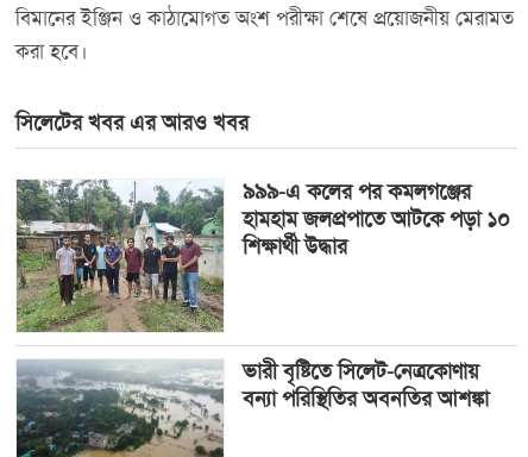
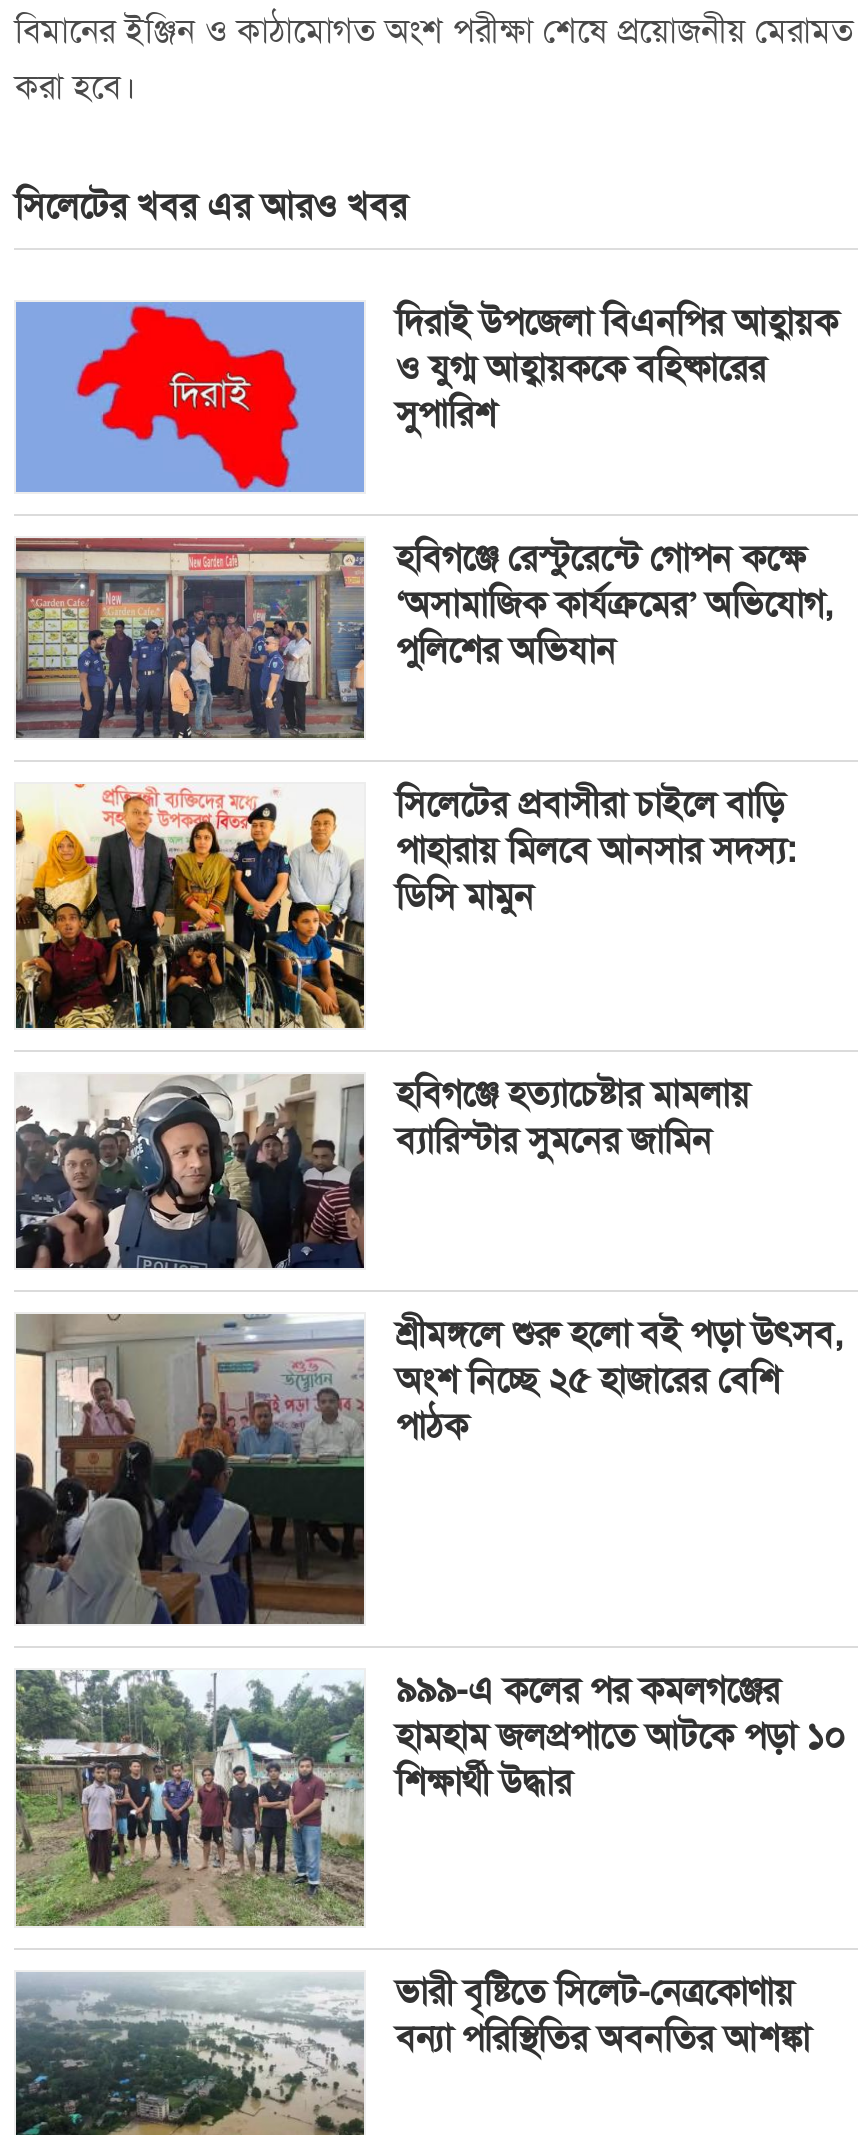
none -> [14,298,838,920] [image] | দিরাই উপজেলা বিএনপির আহ্বায়ক | ও যুগ্ম আহ্বায়ককে বহিষ্কারের | সুপারিশ | হবিগঞ্জে রেস্টুরেন্টে গোপন কক্ষে | ‘অসামাজিক কার্যক্রমের’ অভিযোগ, | পুলিশের অভিযান | সিলেটের প্রবাসীরা চাইলে বাড়ি | পাহারায় মিলবে আনসার সদস্য: | ডিসি মামুন
none -> [14,782,750,1163] [image] | হবিগঞ্জে হত্যাচেষ্টার মামলায় | ব্যারিস্টার সুমনের জামিন
none -> [14,1072,844,1451] [image] | শ্রীমঙ্গলে শুরু হলো বই পড়া উৎসব, | অংশ নিচ্ছে ২৫ হাজারের বেশি | পাঠক
none -> [14,536,366,740] [image]
none -> [14,1312,366,1628] [image]

